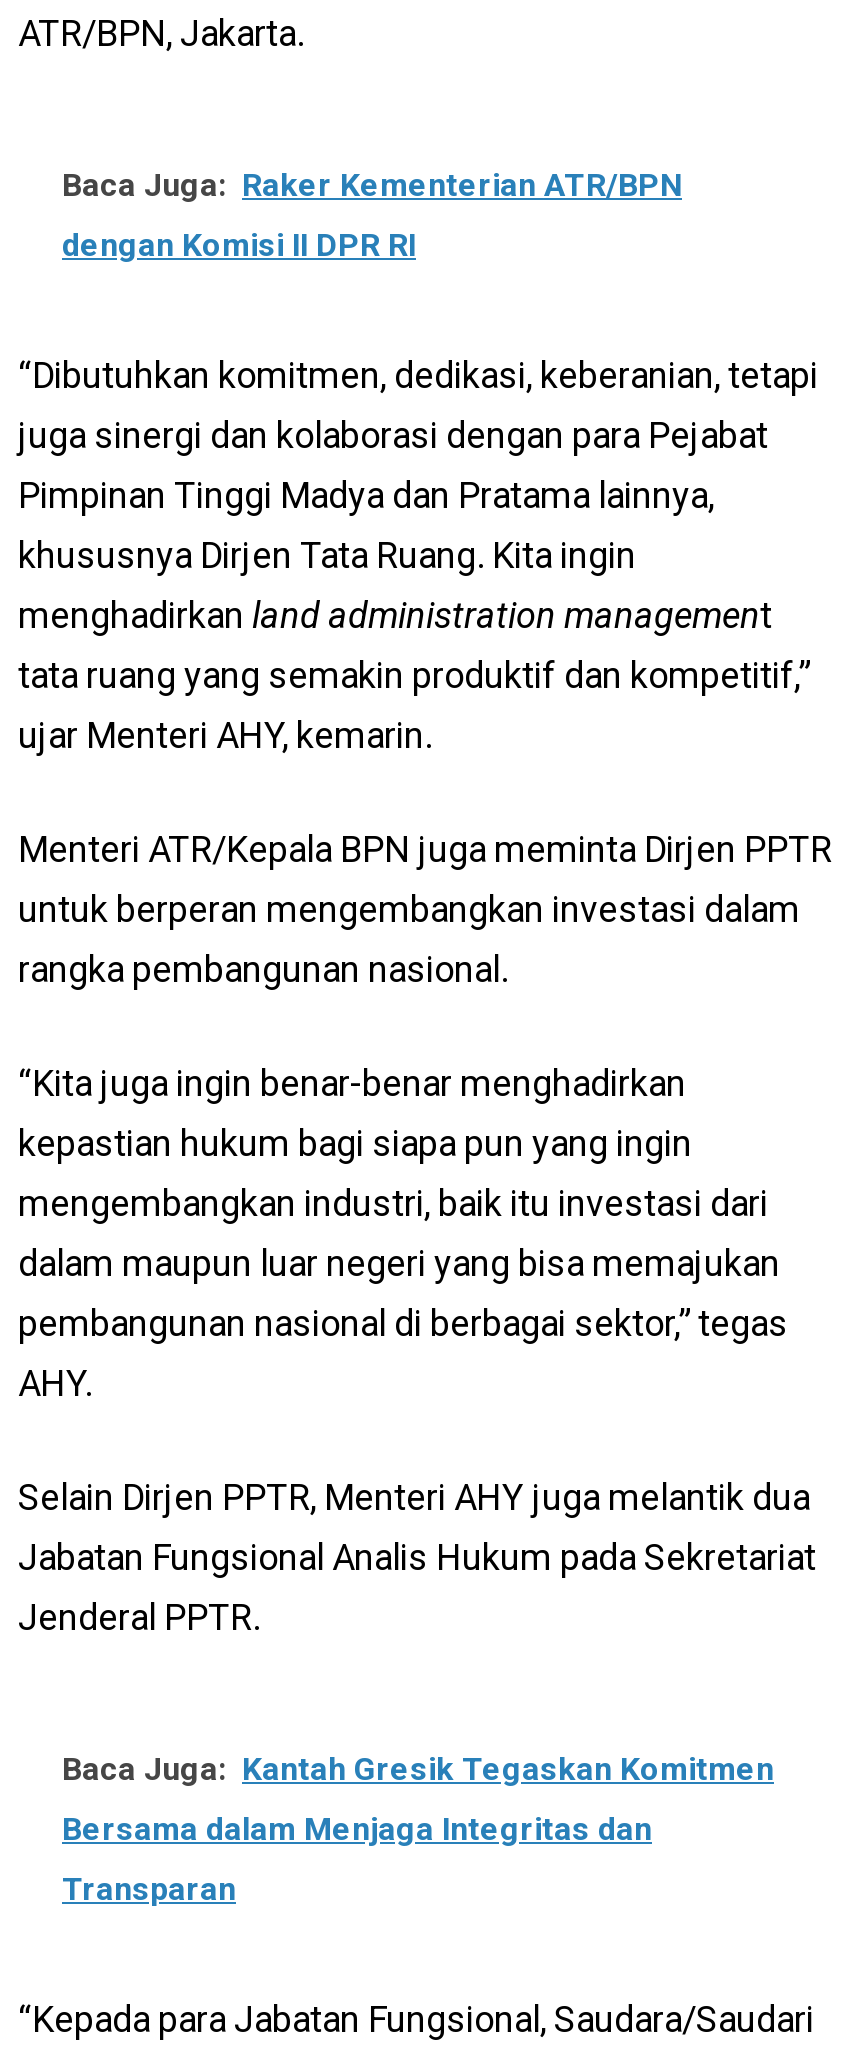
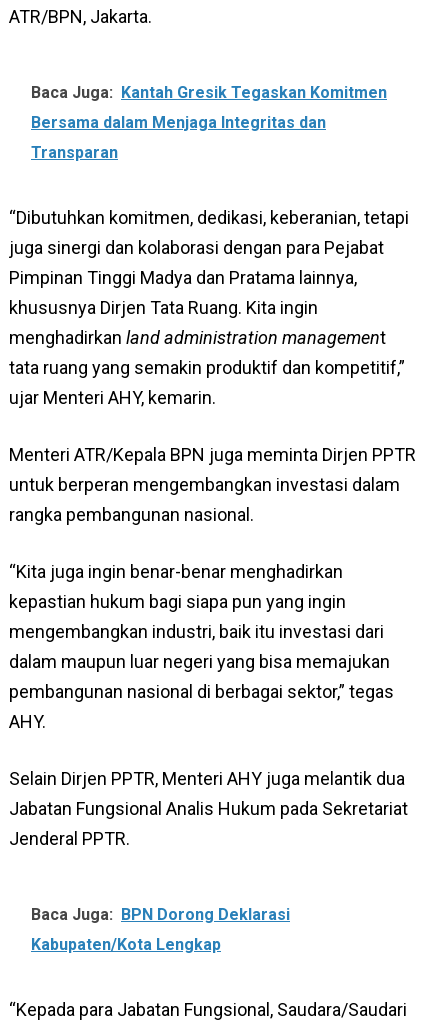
[62,165,682,263] Baca Juga: Raker Kementerian ATR/BPN | dengan Komisi II DPR RI -> none
moved [18,353,832,1637] -> [9,206,416,848]: “Dibutuhkan komitmen, dedikasi, keberanian, tetapi | juga sinergi dan kolaborasi dengan para Pejabat | Pimpinan Tinggi Madya dan Pratama lainnya, | ... | Jabatan Fungsional Analis Hukum pada Sekretariat | Jenderal PPTR.
none -> [31,904,290,953] Baca Juga: BPN Dorong Deklarasi | Kabupaten/Kota Lengkap
moved [62,1749,774,1907] -> [31,82,387,161]: Baca Juga: Kantah Gresik Tegaskan Komitmen | Bersama dalam Menjaga Integritas dan | Transparan

